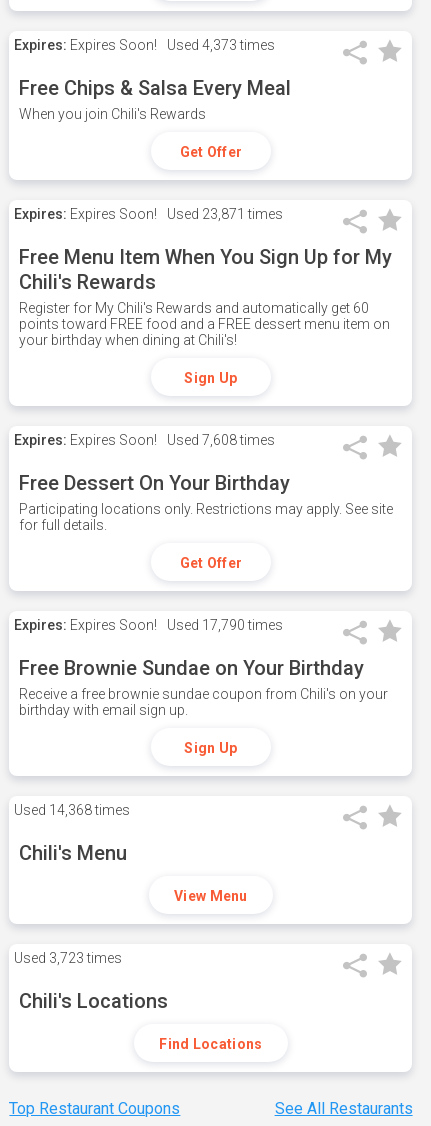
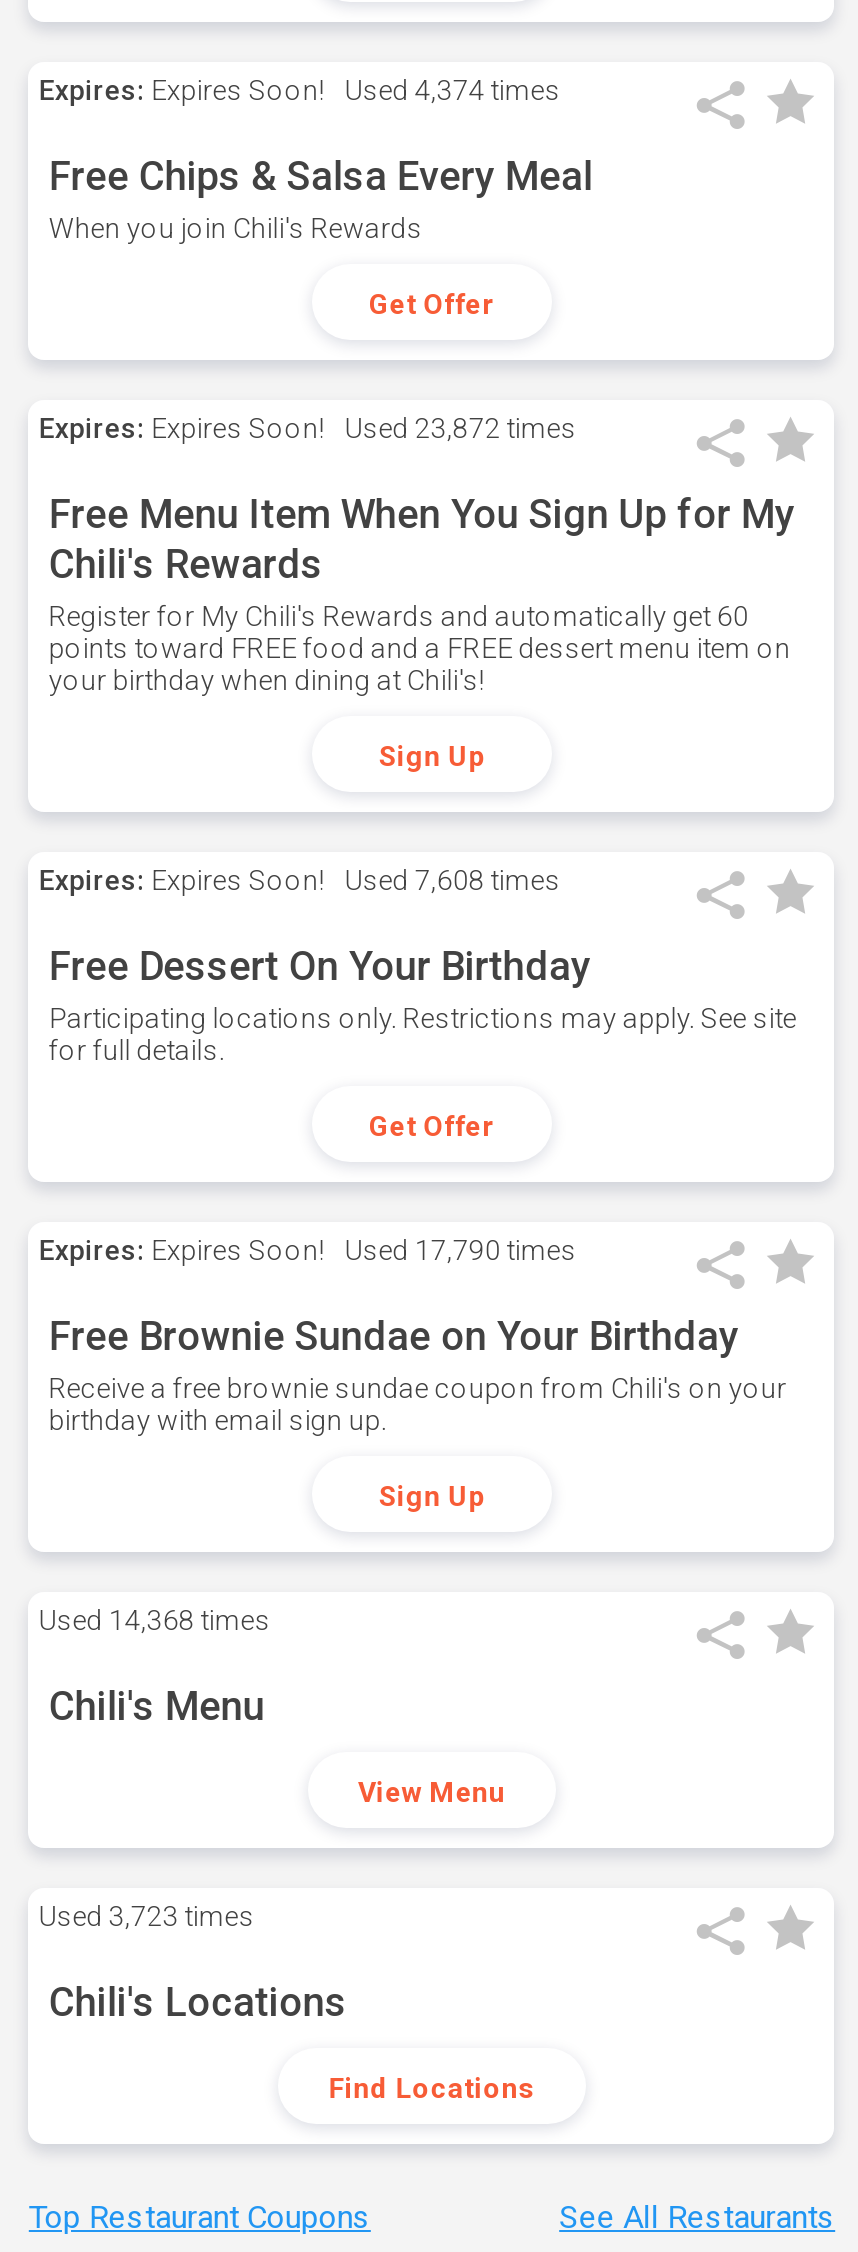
[14,37,275,53] Expires: Expires Soon! Used 4,373 times -> [39,74,561,106] Expires: Expires Soon! Used 4,374 times
[14,206,283,222] Expires: Expires Soon! Used 23,871 times -> [39,412,577,444] Expires: Expires Soon! Used 23,872 times

